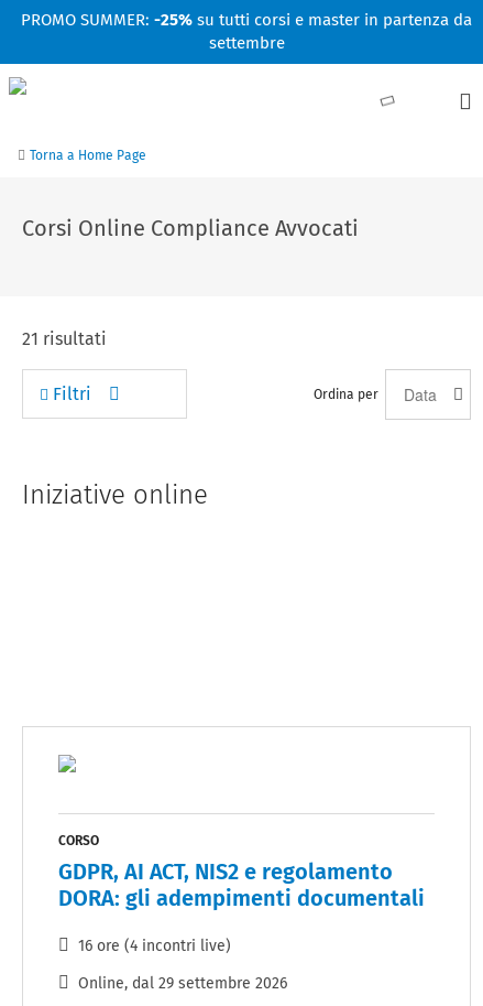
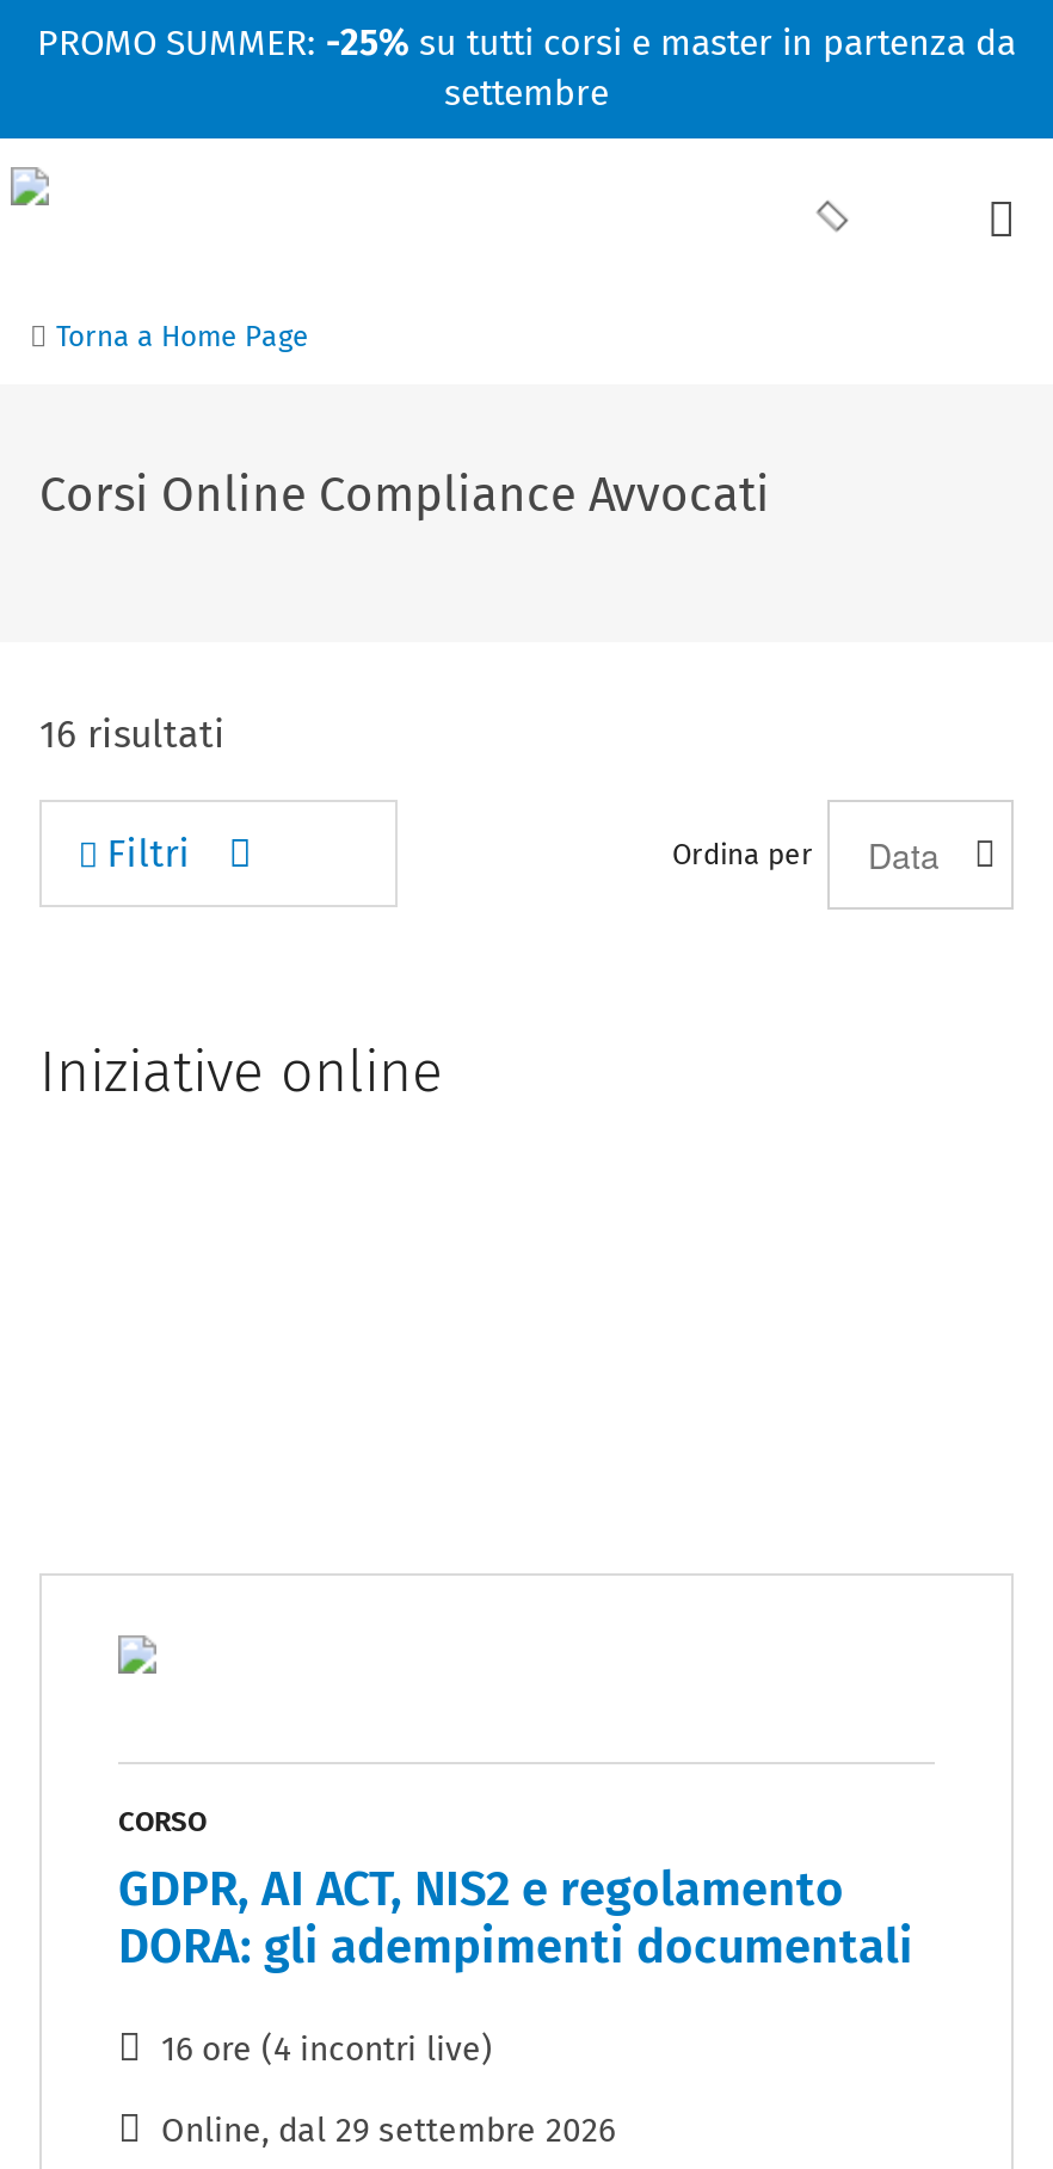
[22,328,107,349] 21 risultati -> [39,711,226,757] 16 risultati

